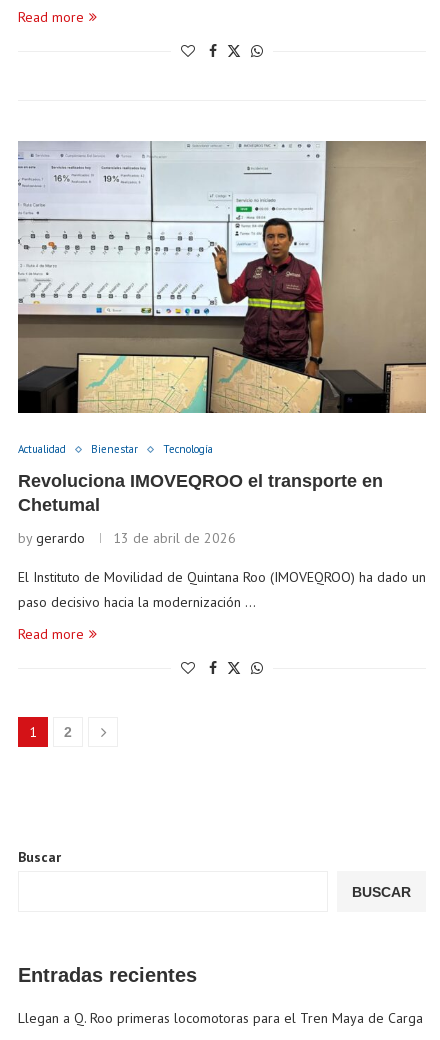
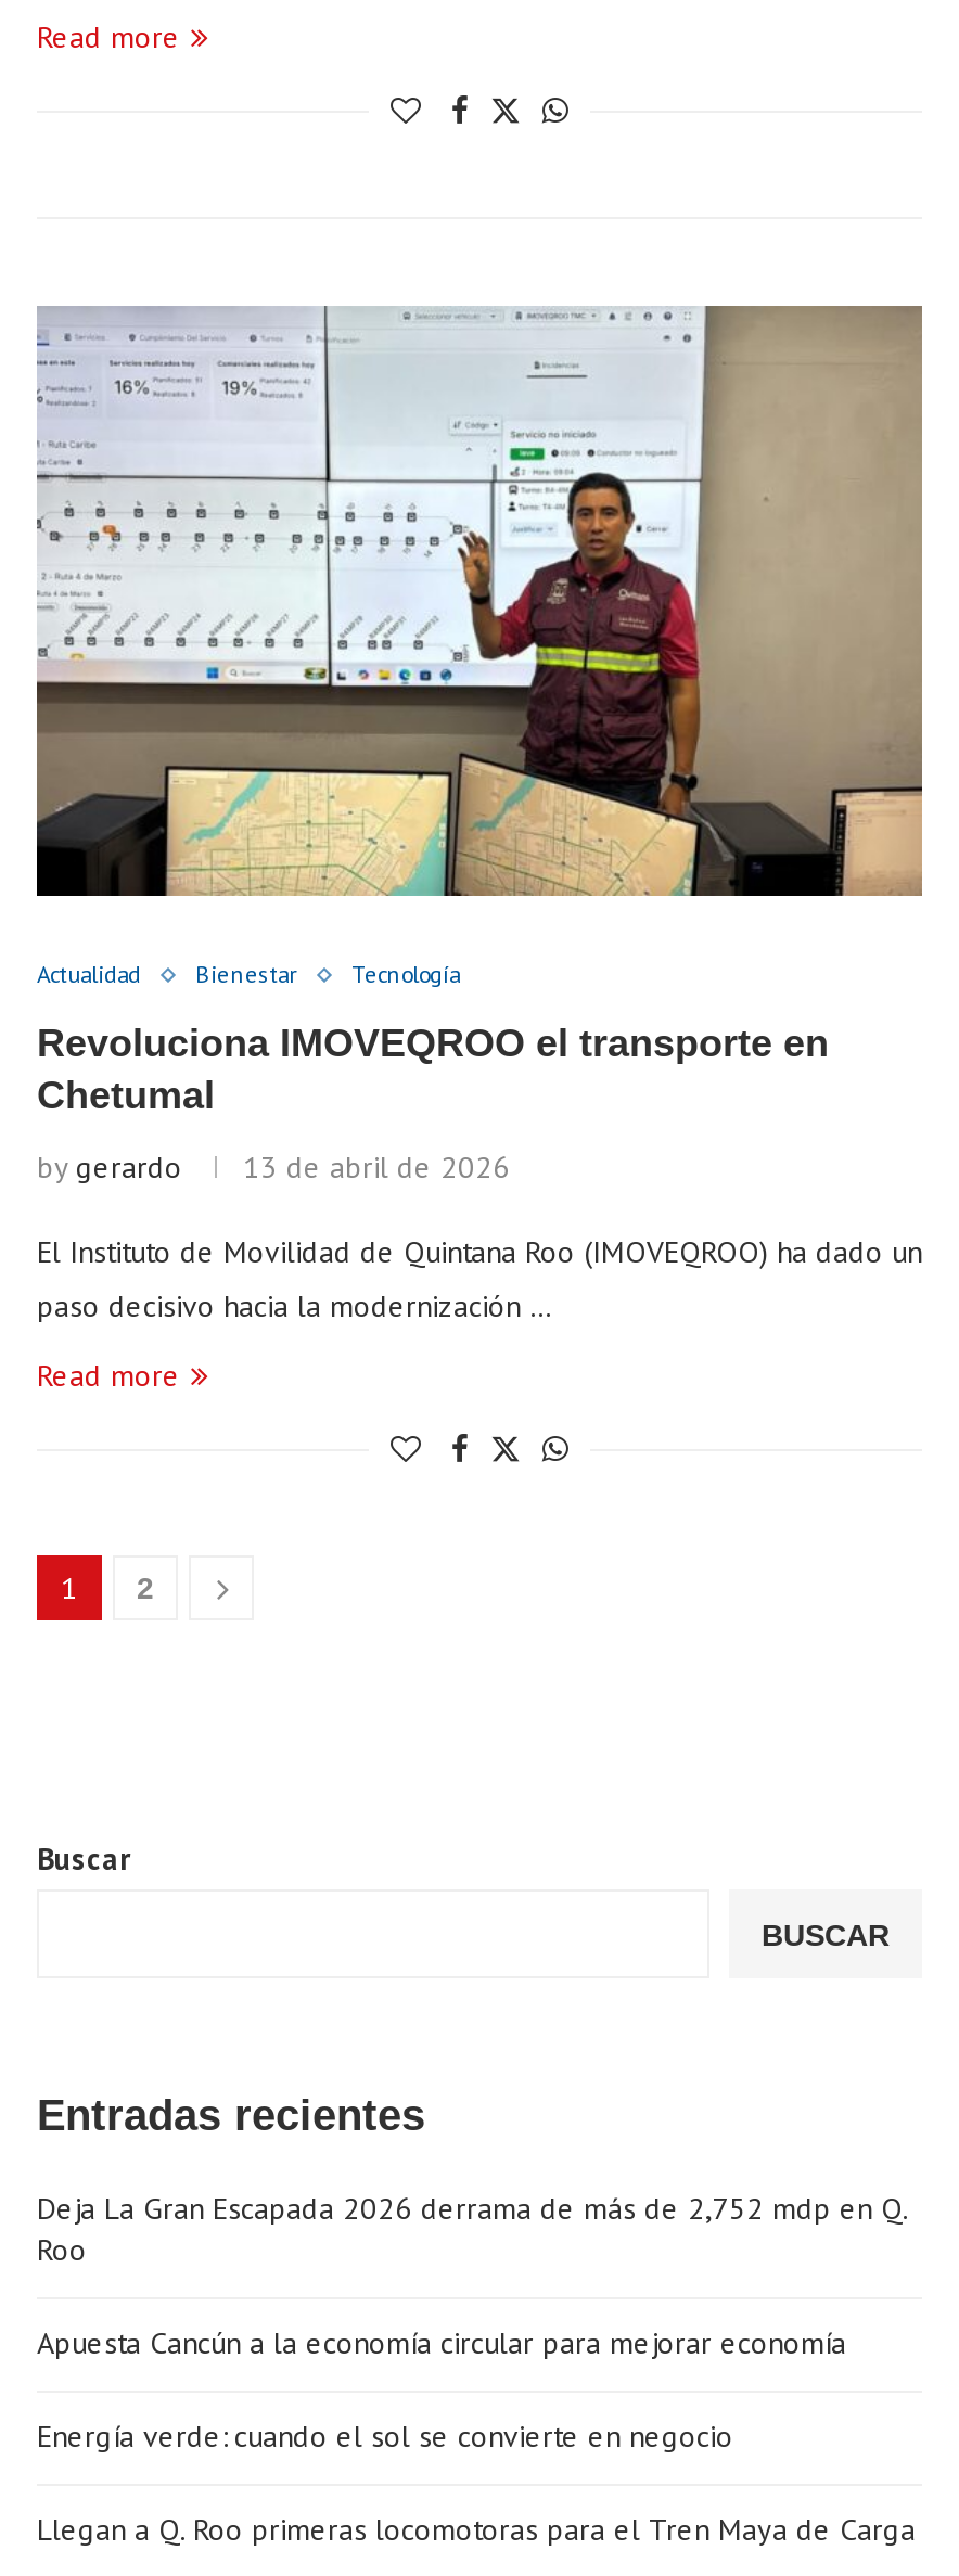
none -> [37,2190,907,2456] Deja La Gran Escapada 2026 derrama de más de 2,752 mdp en Q. | Roo | Apuesta Cancún a la economía circular para mejorar economía | Energía verde: cuando el sol se convierte en negocio

